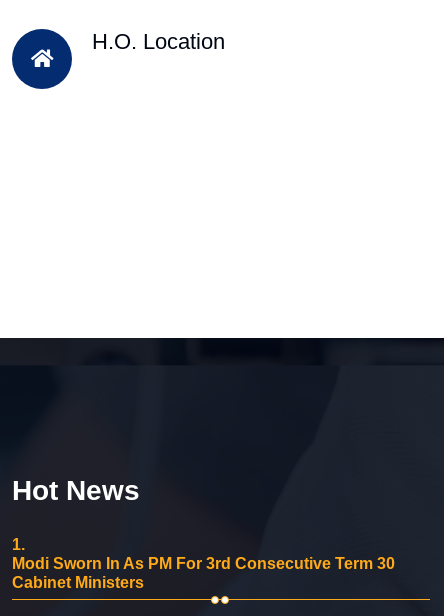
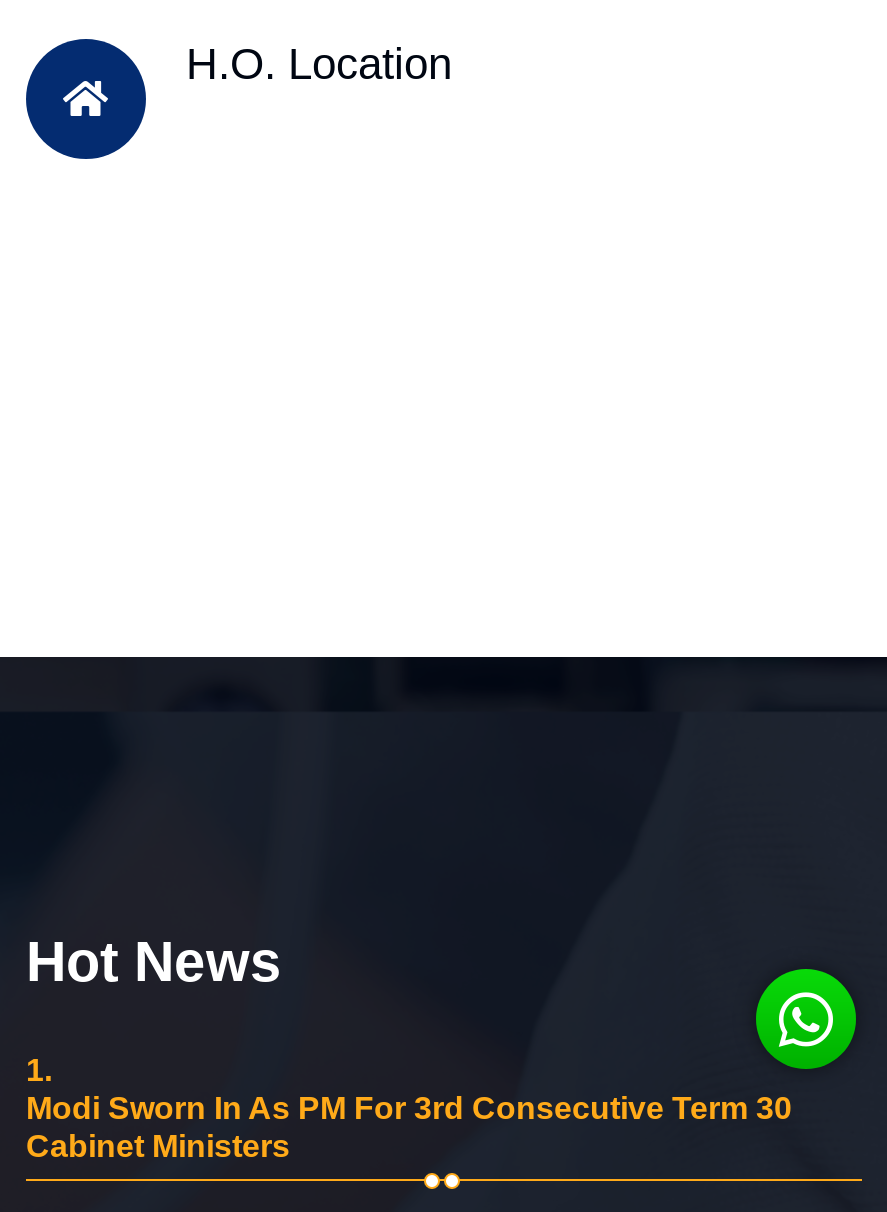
none -> [754,967,858,1071] [image]

